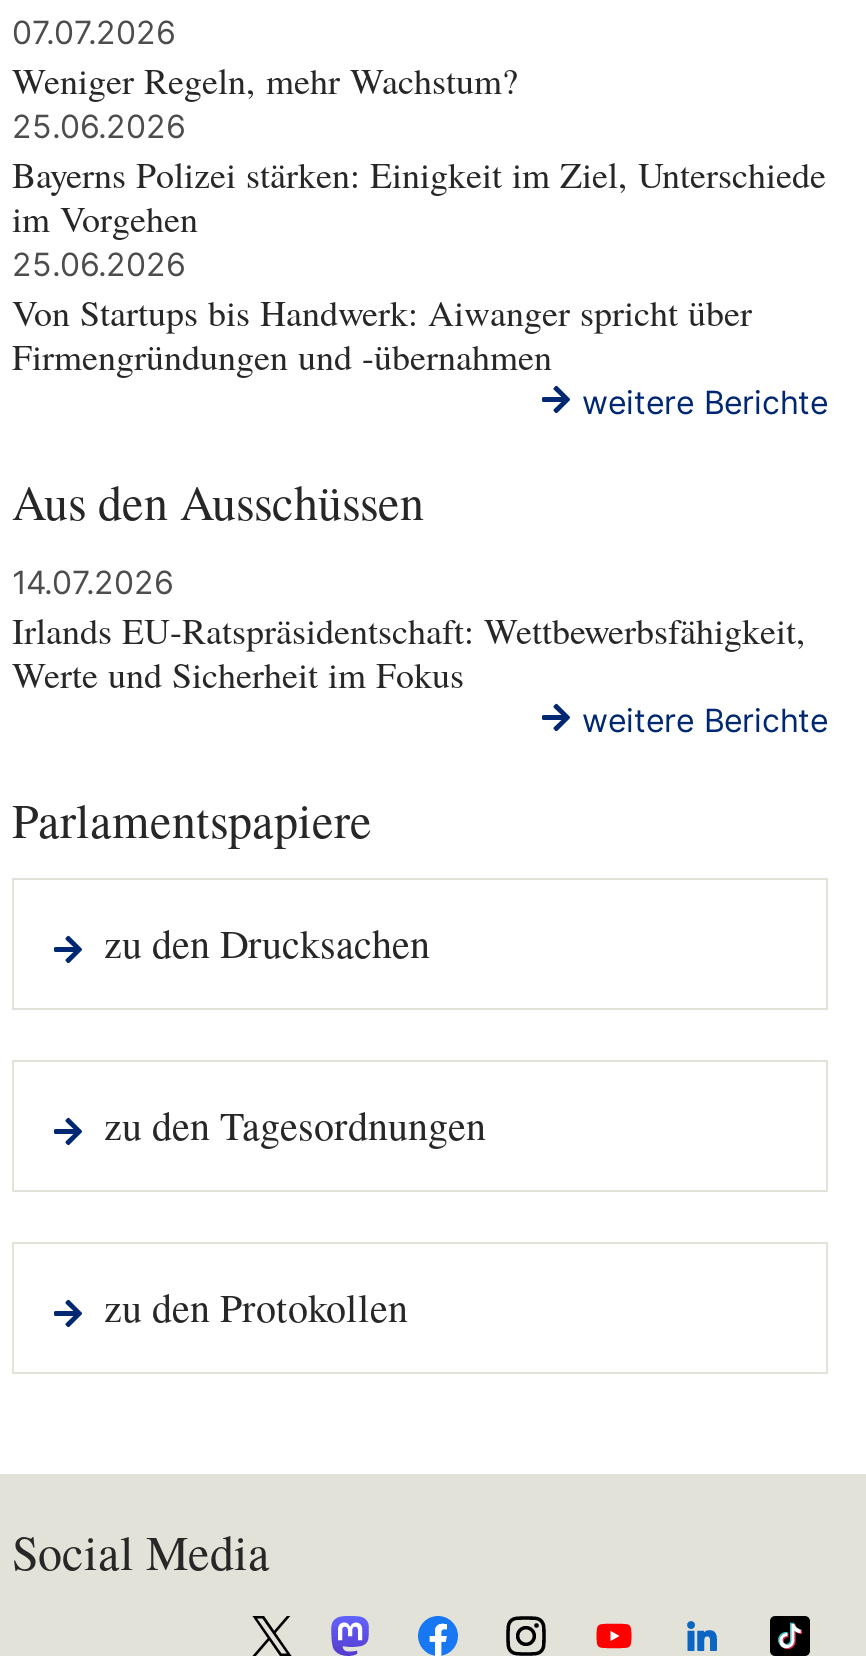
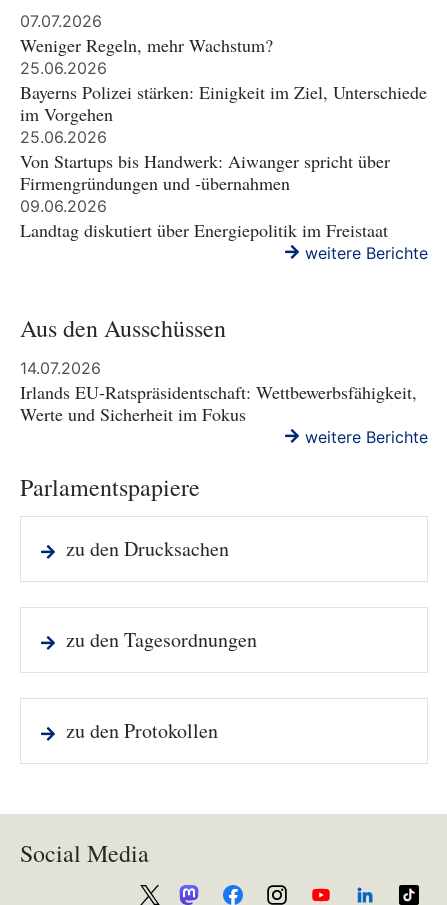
none -> [20,196,388,242] 09.06.2026 | Landtag diskutiert über Energiepolitik im Freistaat

